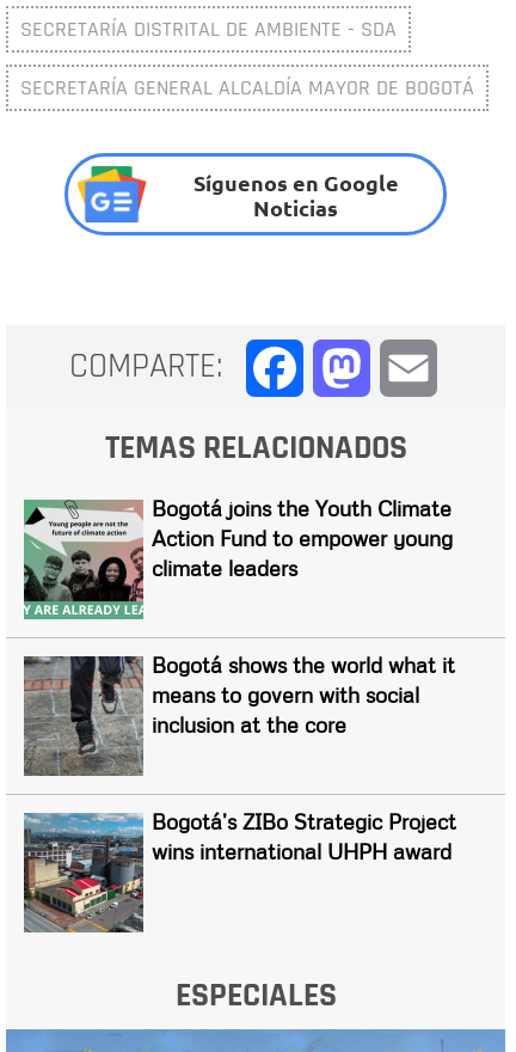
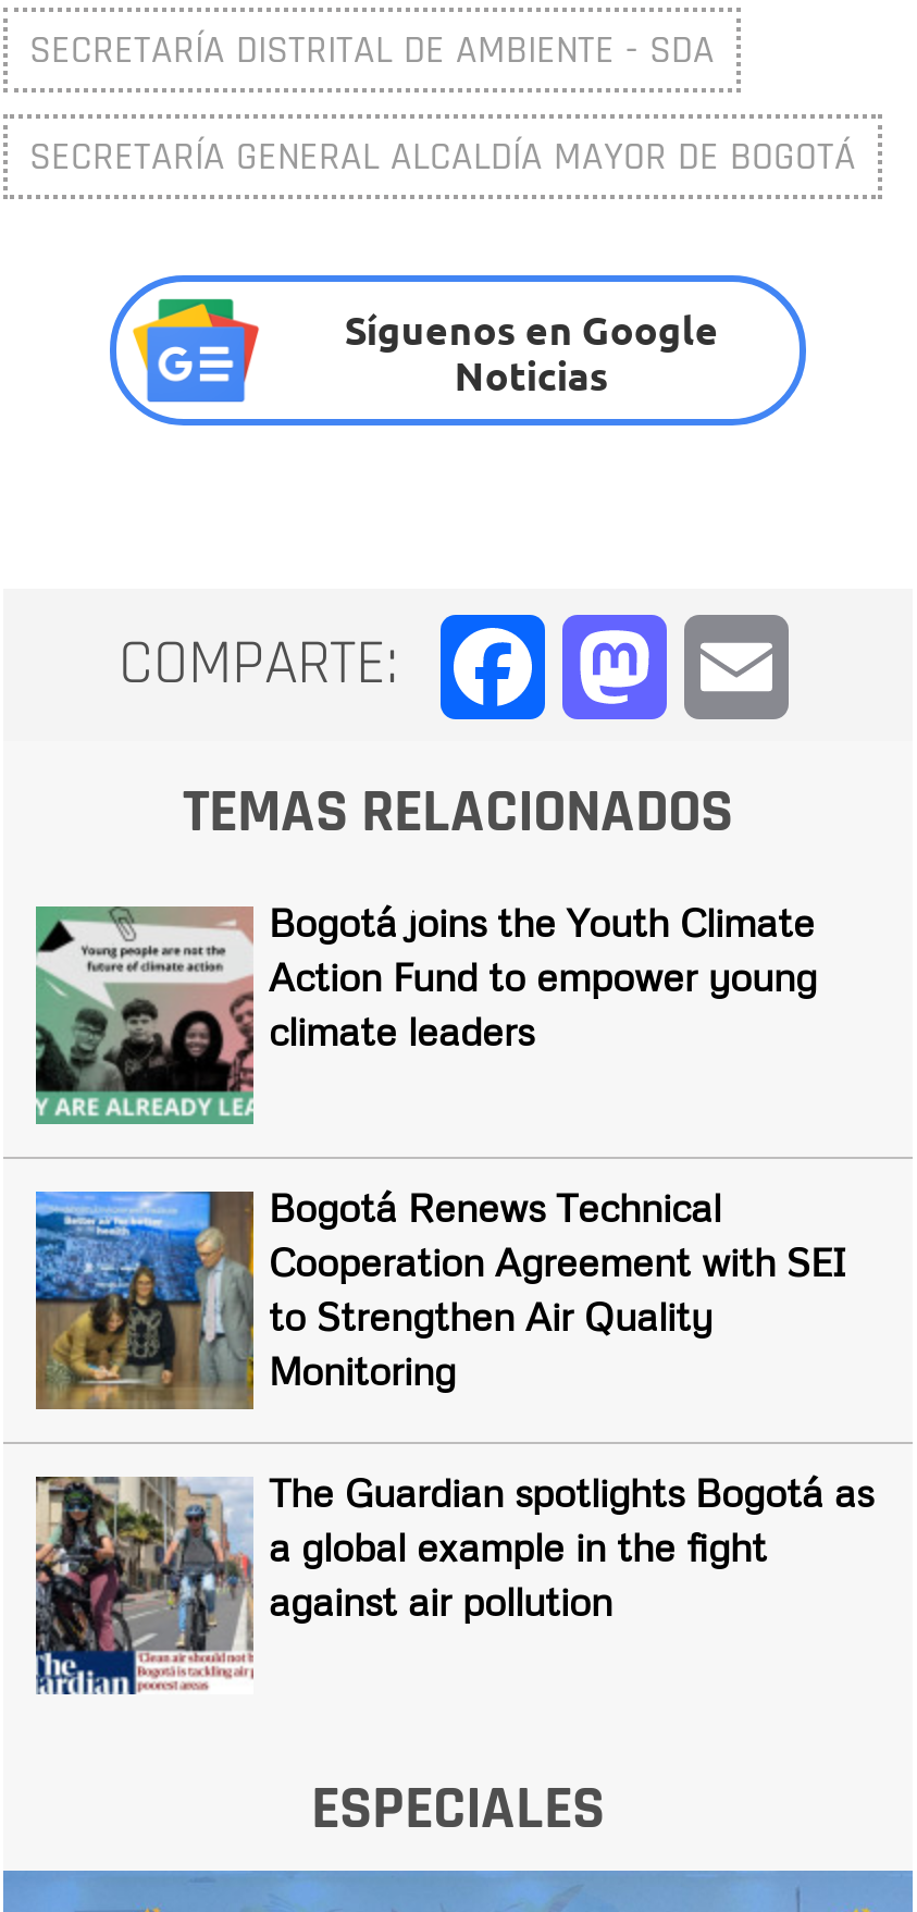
[23,651,455,776] [image] | Bogotá shows the world what it | means to govern with social | inclusion at the core -> [34,1182,845,1409] [image] | Bogotá Renews Technical | Cooperation Agreement with SEI | to Strengthen Air Quality | Monitoring
[23,808,456,934] [image] | Bogotá’s ZIBo Strategic Project | wins international UHPH award -> [34,1468,873,1694] [image] | The Guardian spotlights Bogotá as | a global example in the fight | against air pollution

